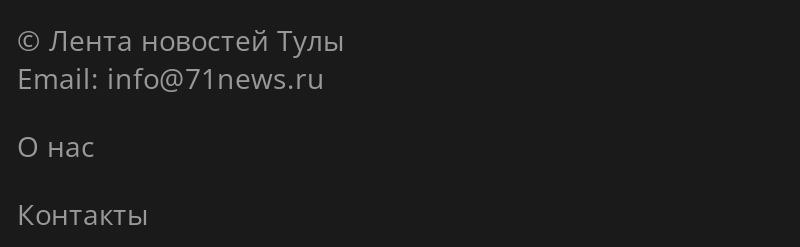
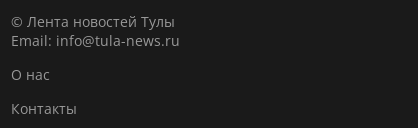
[17,59,325,97] Email: info@71news.ru -> [11,31,180,50] Email: info@tula-news.ru

